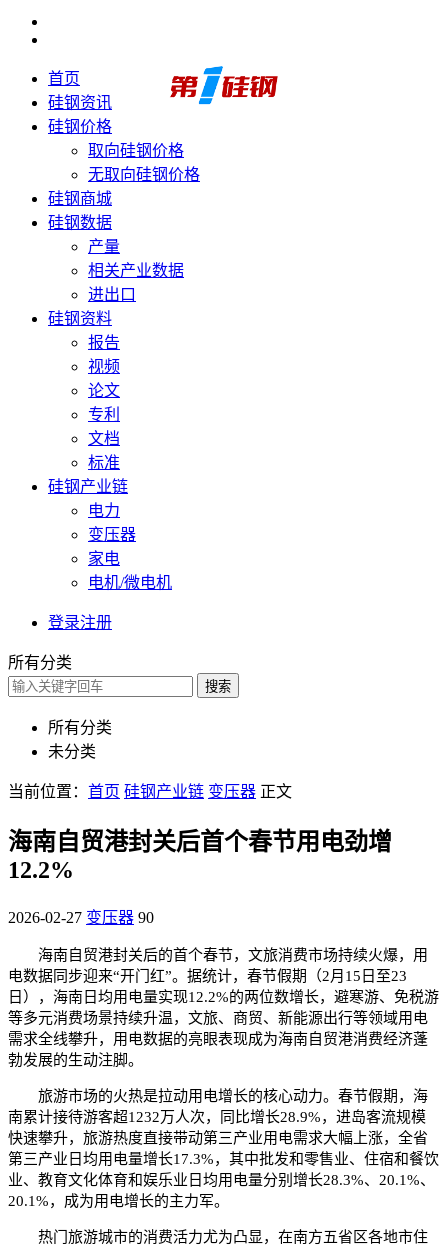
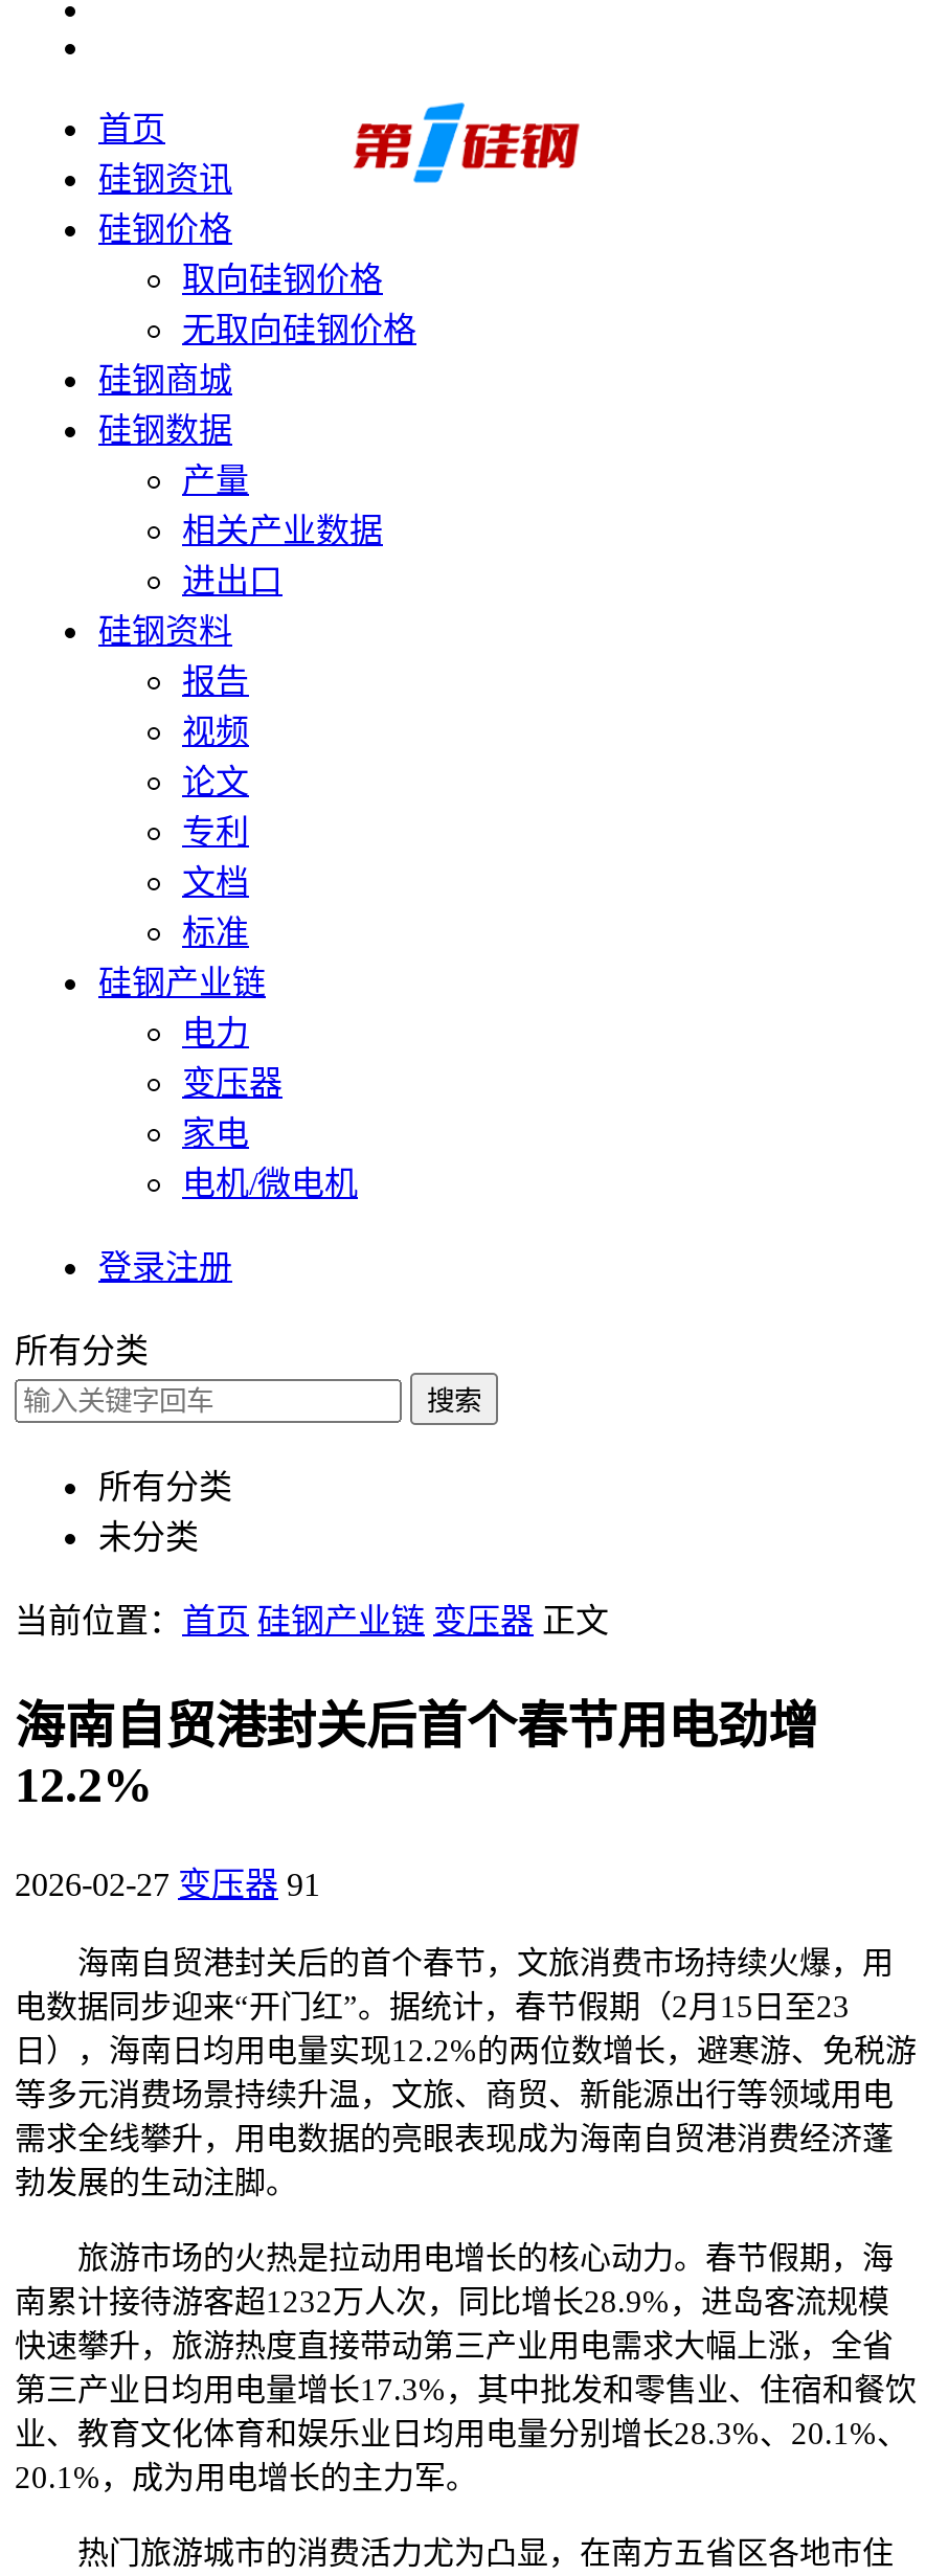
[8,909,154,926] 2026-02-27 变压器 90 -> [15,1866,320,1902] 2026-02-27 变压器 91

